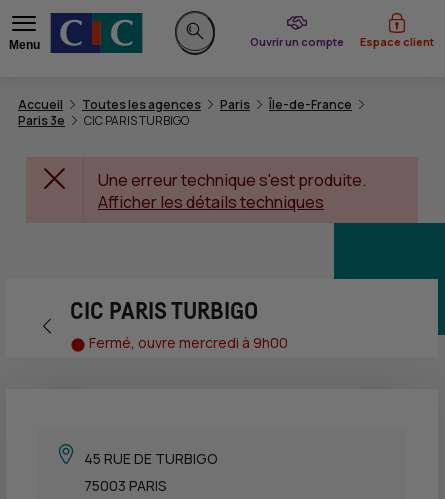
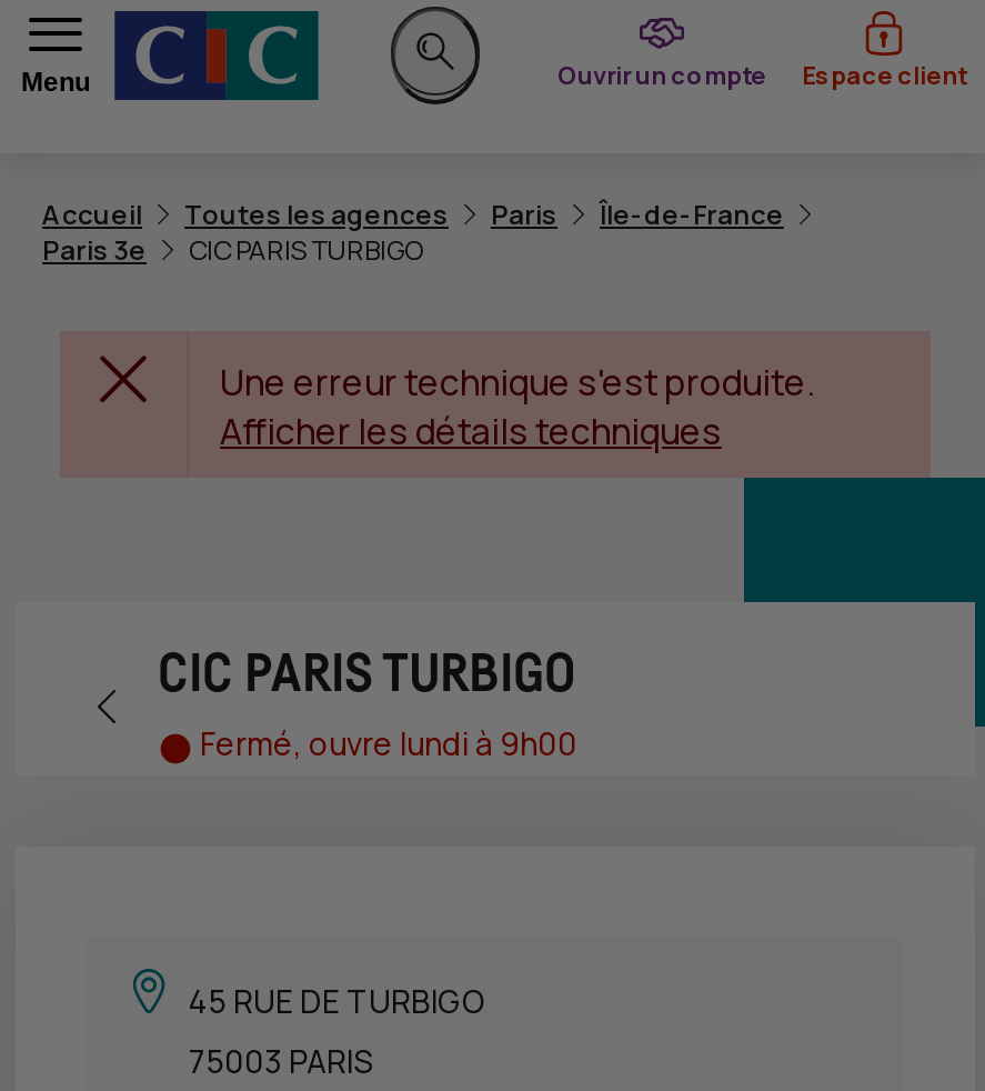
[89,333,288,352] Fermé, ouvre mercredi à 9h00 -> [200,722,577,764] Fermé, ouvre lundi à 9h00

